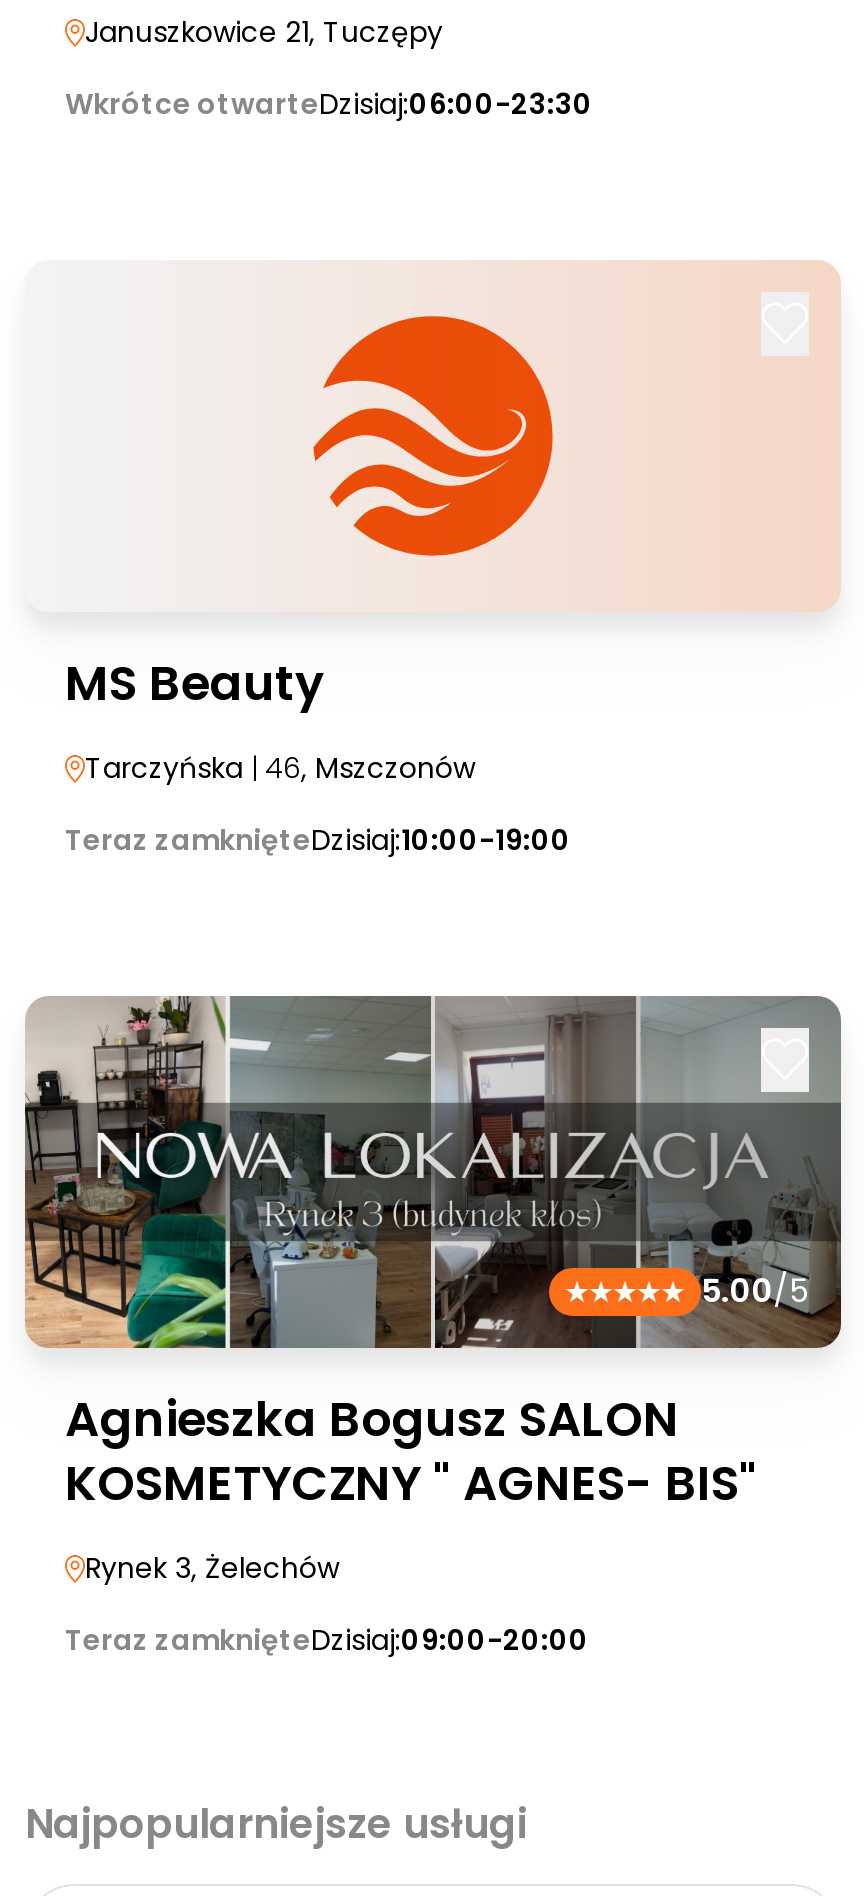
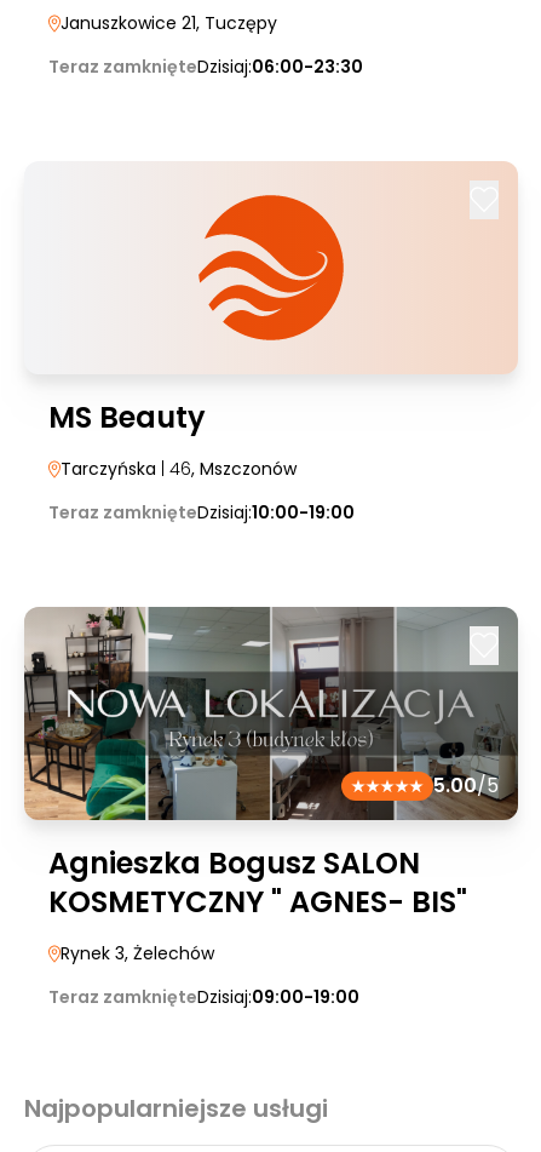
[65,84,593,124] Wkrótce otwarteDzisiaj:06:00-23:30 -> [48,55,363,79] Teraz zamknięteDzisiaj:06:00-23:30
[65,1620,589,1660] Teraz zamknięteDzisiaj:09:00-20:00 -> [48,985,359,1009] Teraz zamknięteDzisiaj:09:00-19:00

